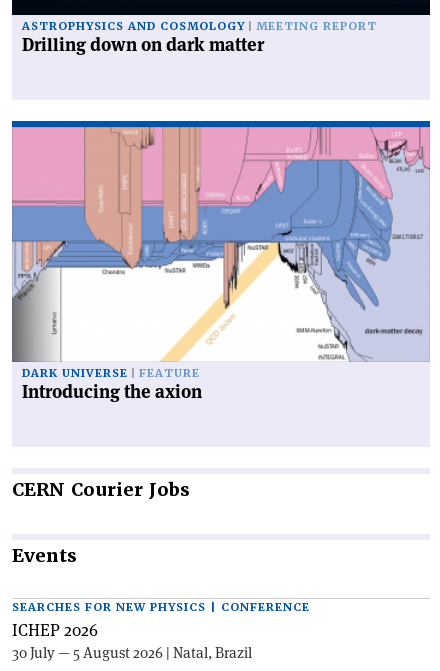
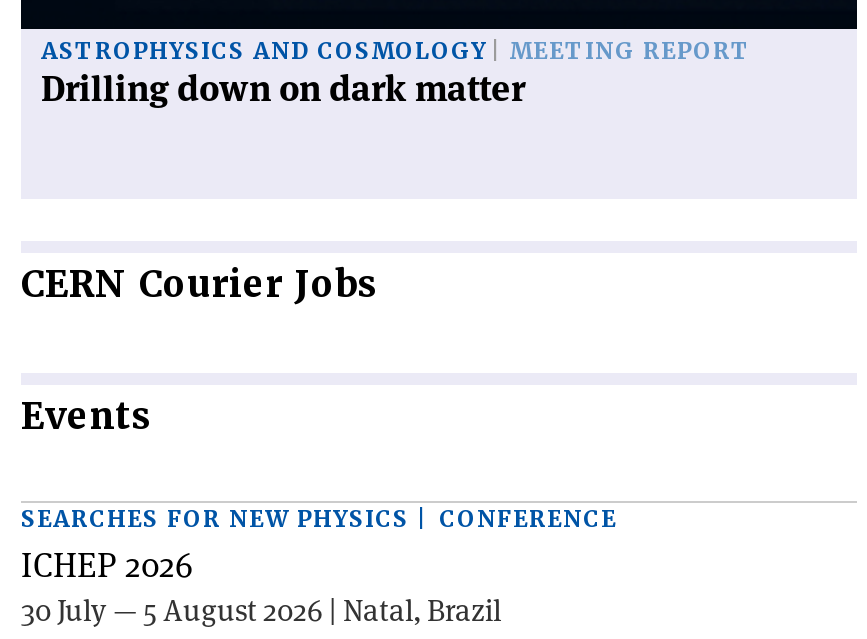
[11,120,431,403] [image] | DARK UNIVERSE | FEATURE | Introducing the axion -> none

